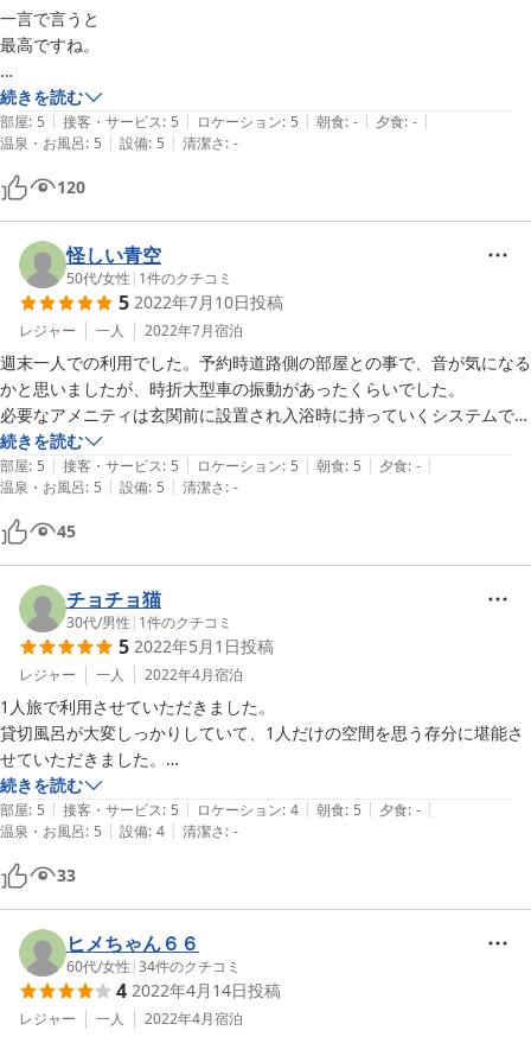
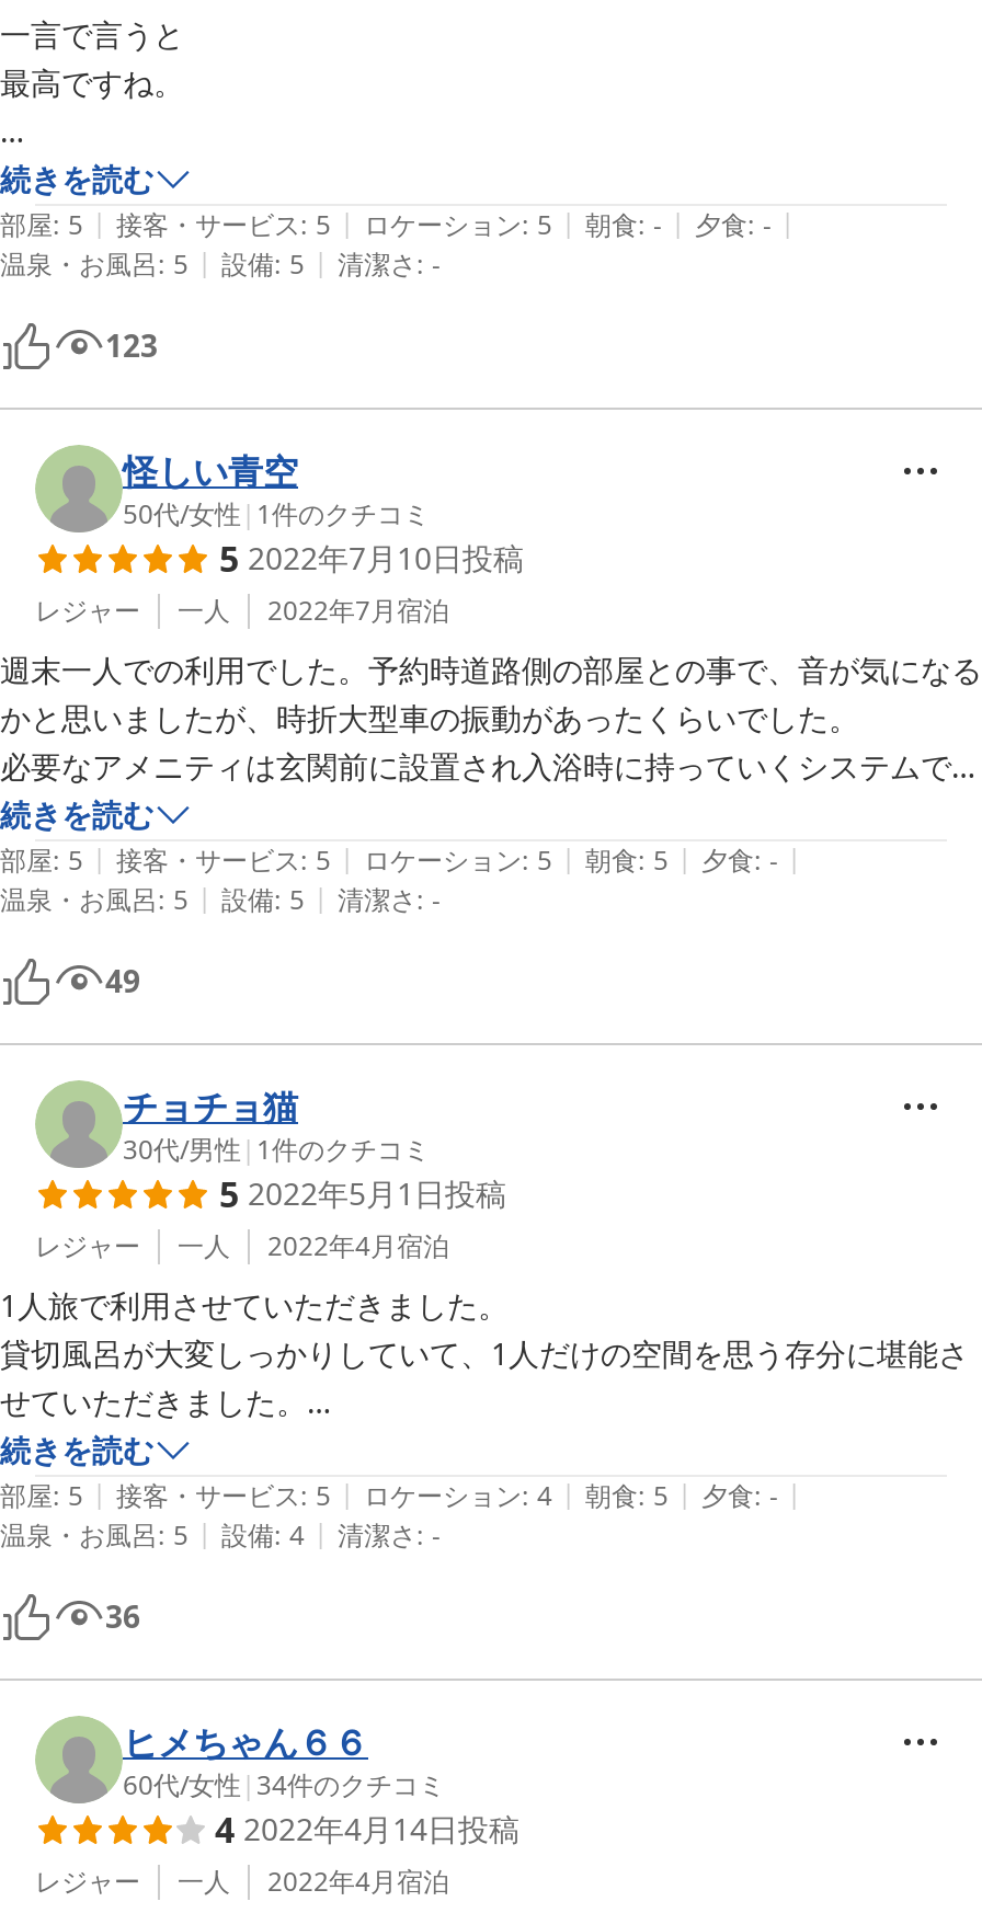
[57,176,85,198] 120 -> [105,324,158,366] 123
[57,520,76,542] 45 -> [105,960,140,1001] 49
[57,864,76,886] 33 -> [105,1595,140,1637] 36

